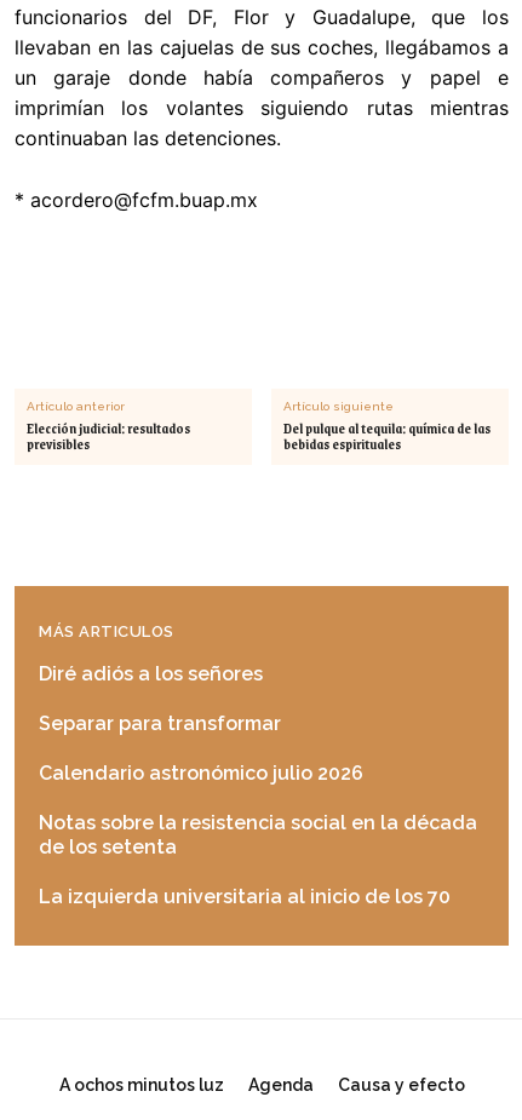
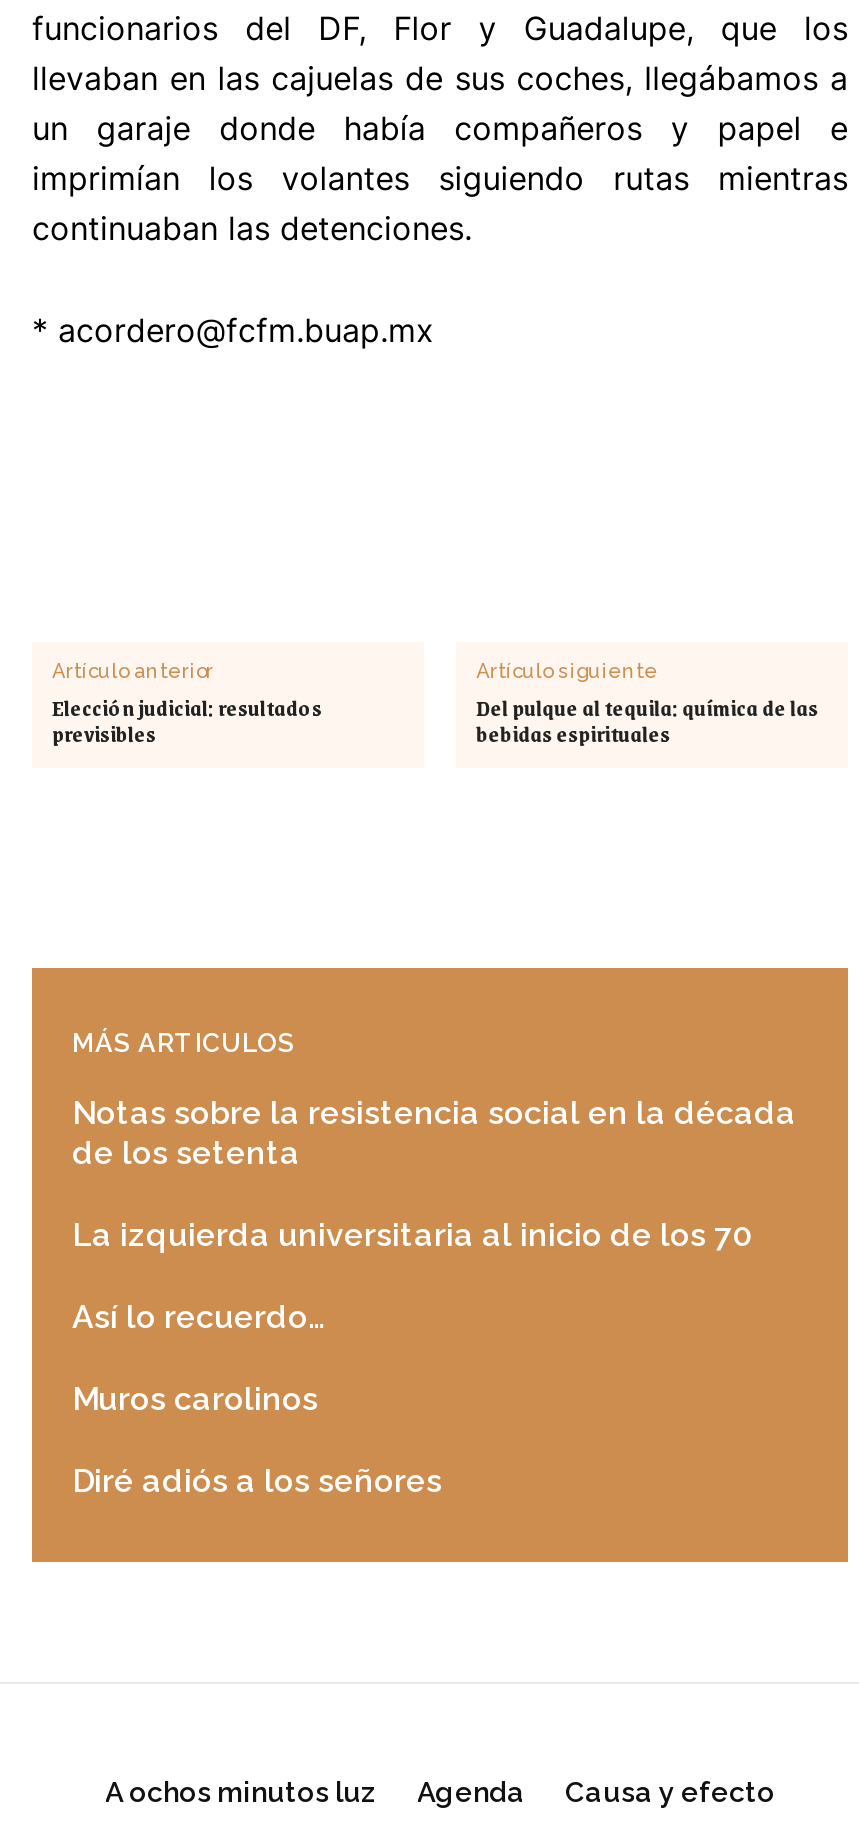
moved [39,662,263,685] -> [72,1462,442,1500]: Diré adiós a los señores
[39,712,363,785] Separar para transformar | Calendario astronómico julio 2026 -> none
moved [39,811,477,908] -> [72,1094,796,1254]: Notas sobre la resistencia social en la década | de los setenta | La izquierda universitaria al inicio de los 70
none -> [72,1298,324,1418] Así lo recuerdo… | Muros carolinos

